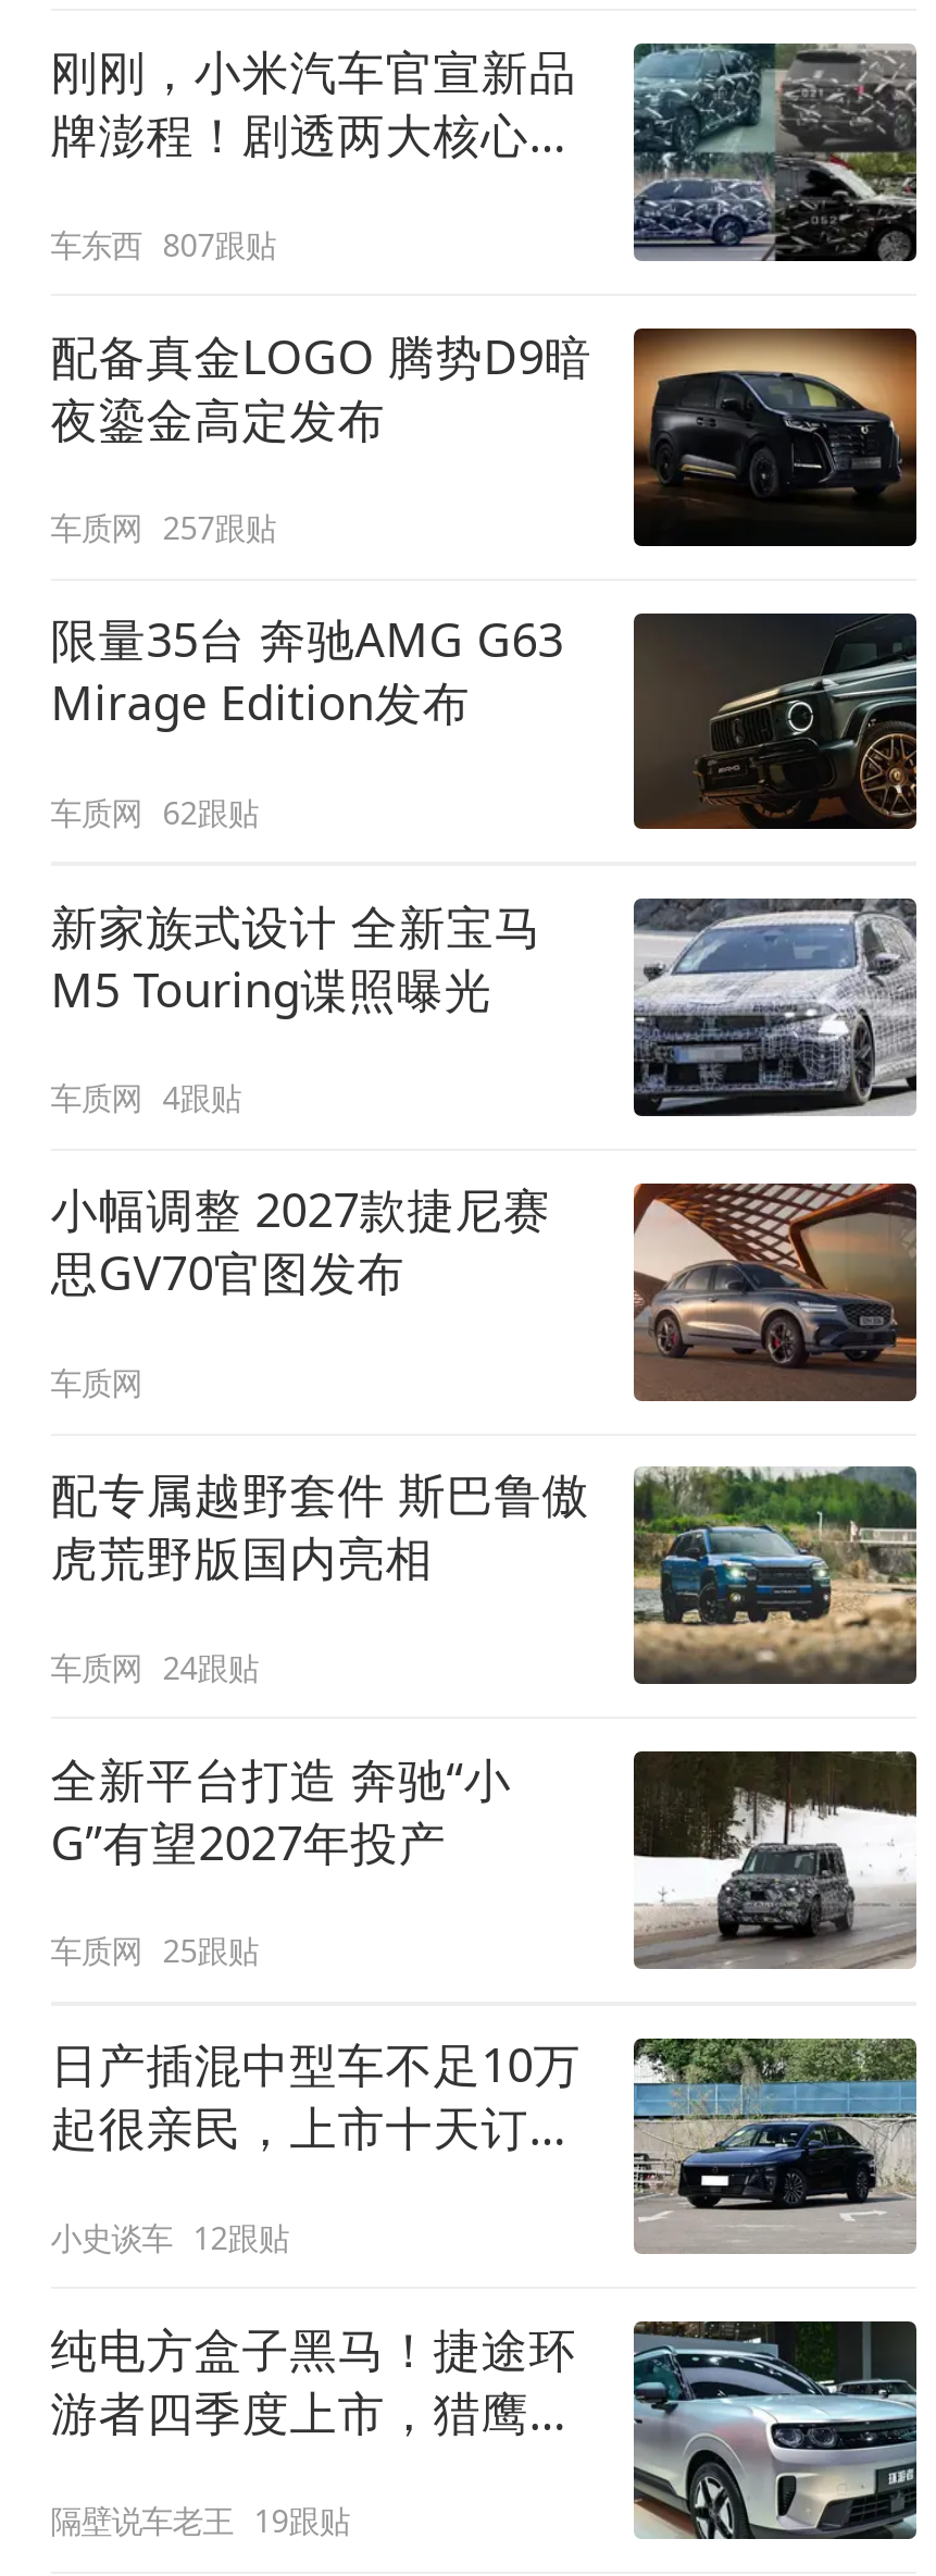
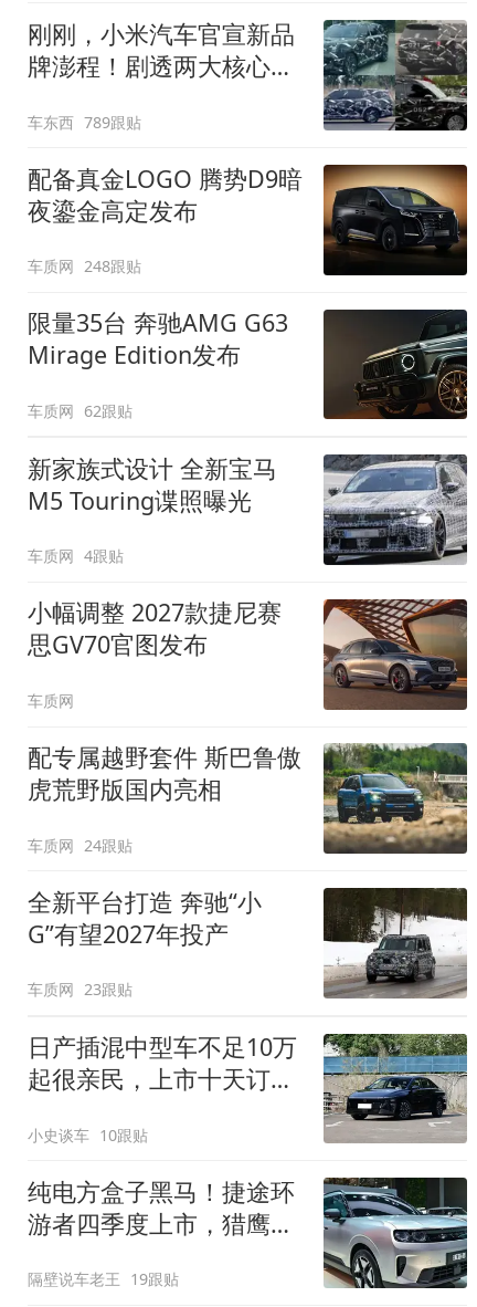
[50,223,276,264] 车东西 807跟贴 -> [27,111,142,132] 车东西 789跟贴
[50,507,276,549] 车质网 257跟贴 -> [27,256,142,277] 车质网 248跟贴
[50,1930,258,1972] 车质网 25跟贴 -> [27,979,133,1000] 车质网 23跟贴
[50,2217,289,2258] 小史谈车 12跟贴 -> [27,1124,148,1145] 小史谈车 10跟贴

